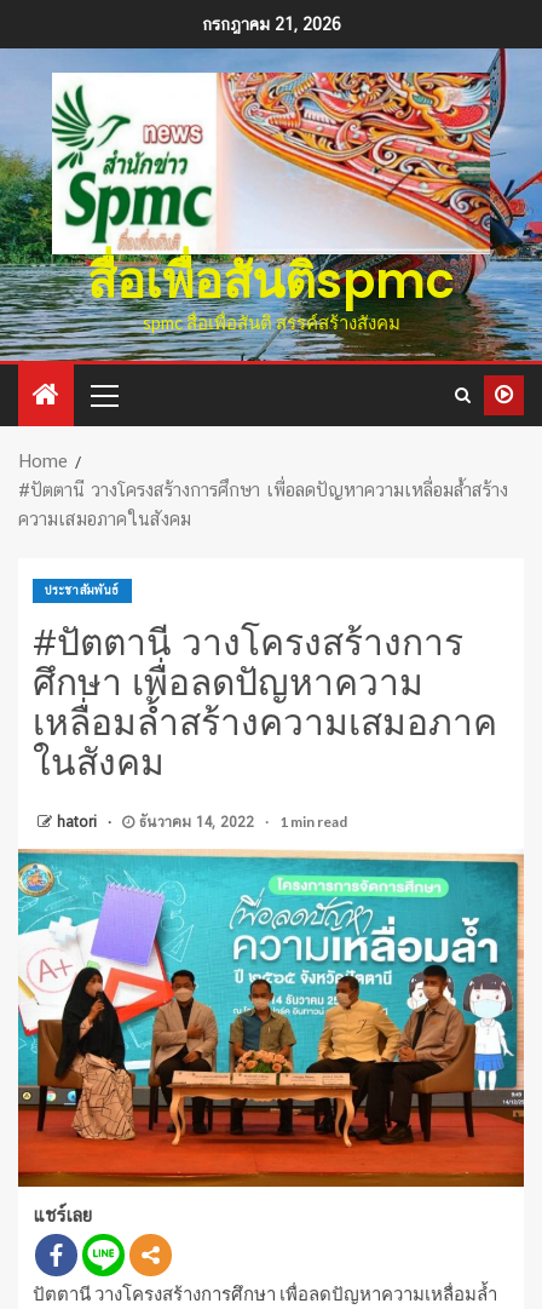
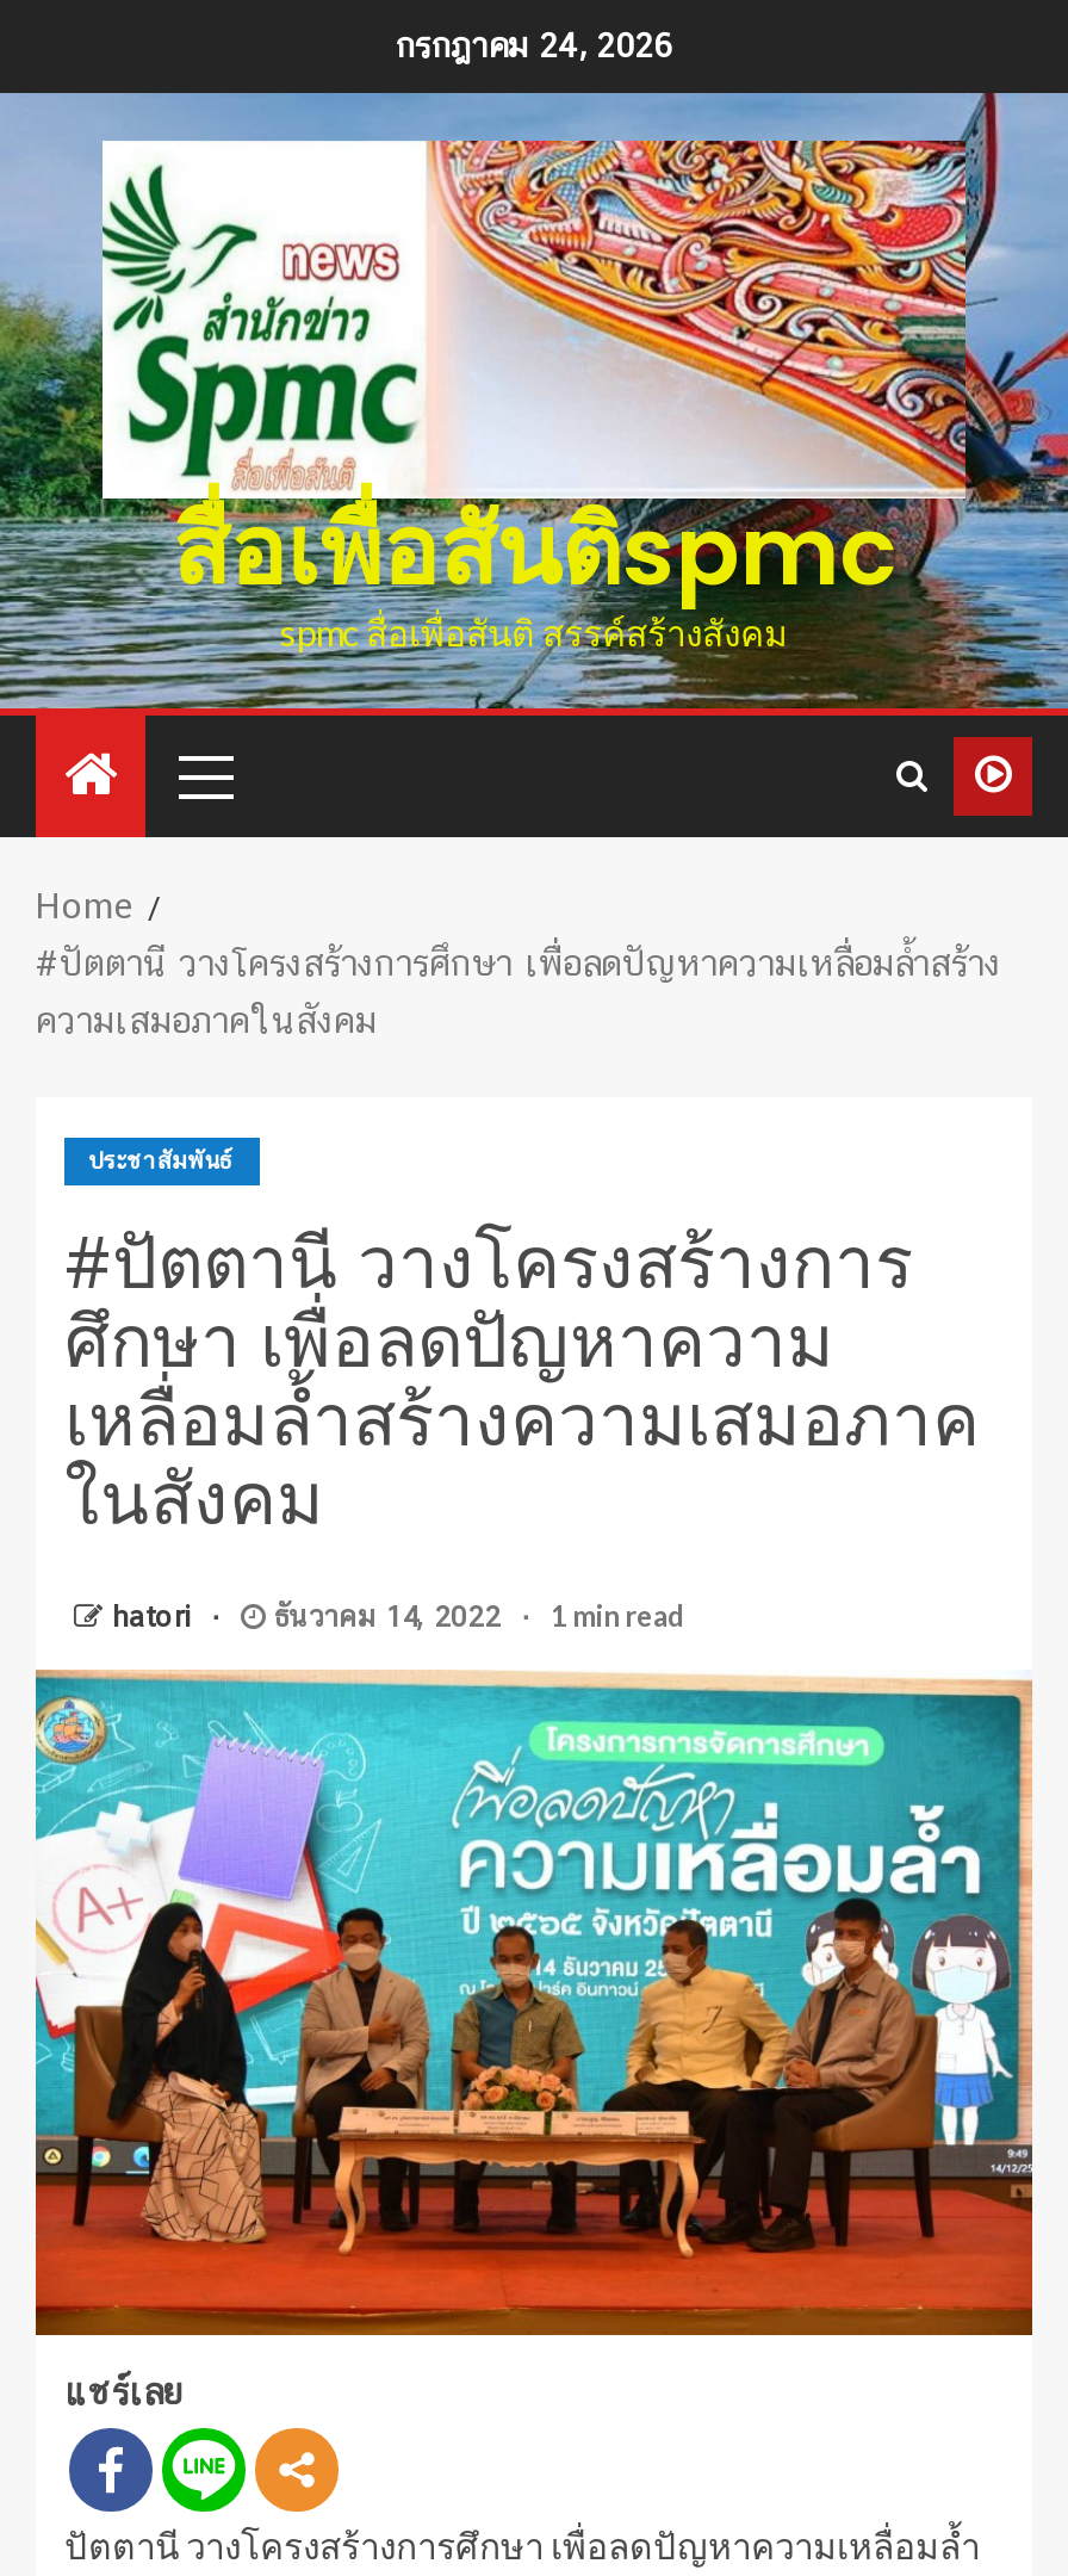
[201,14,341,33] กรกฎาคม 21, 2026 -> [396,25,672,63] กรกฎาคม 24, 2026

